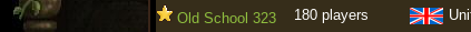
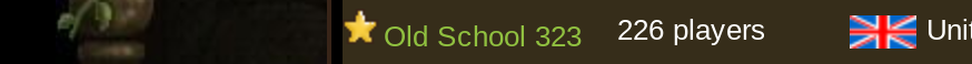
[176,7,368,26] Old School 323 180 players -> [384,13,766,53] Old School 323 226 players

